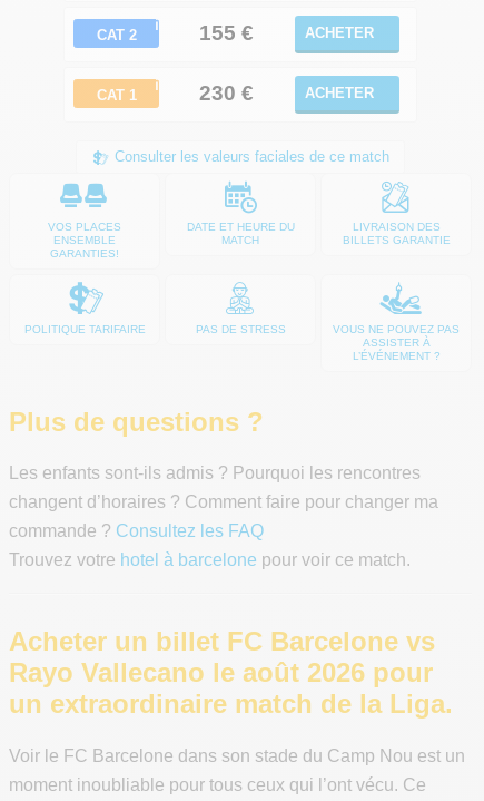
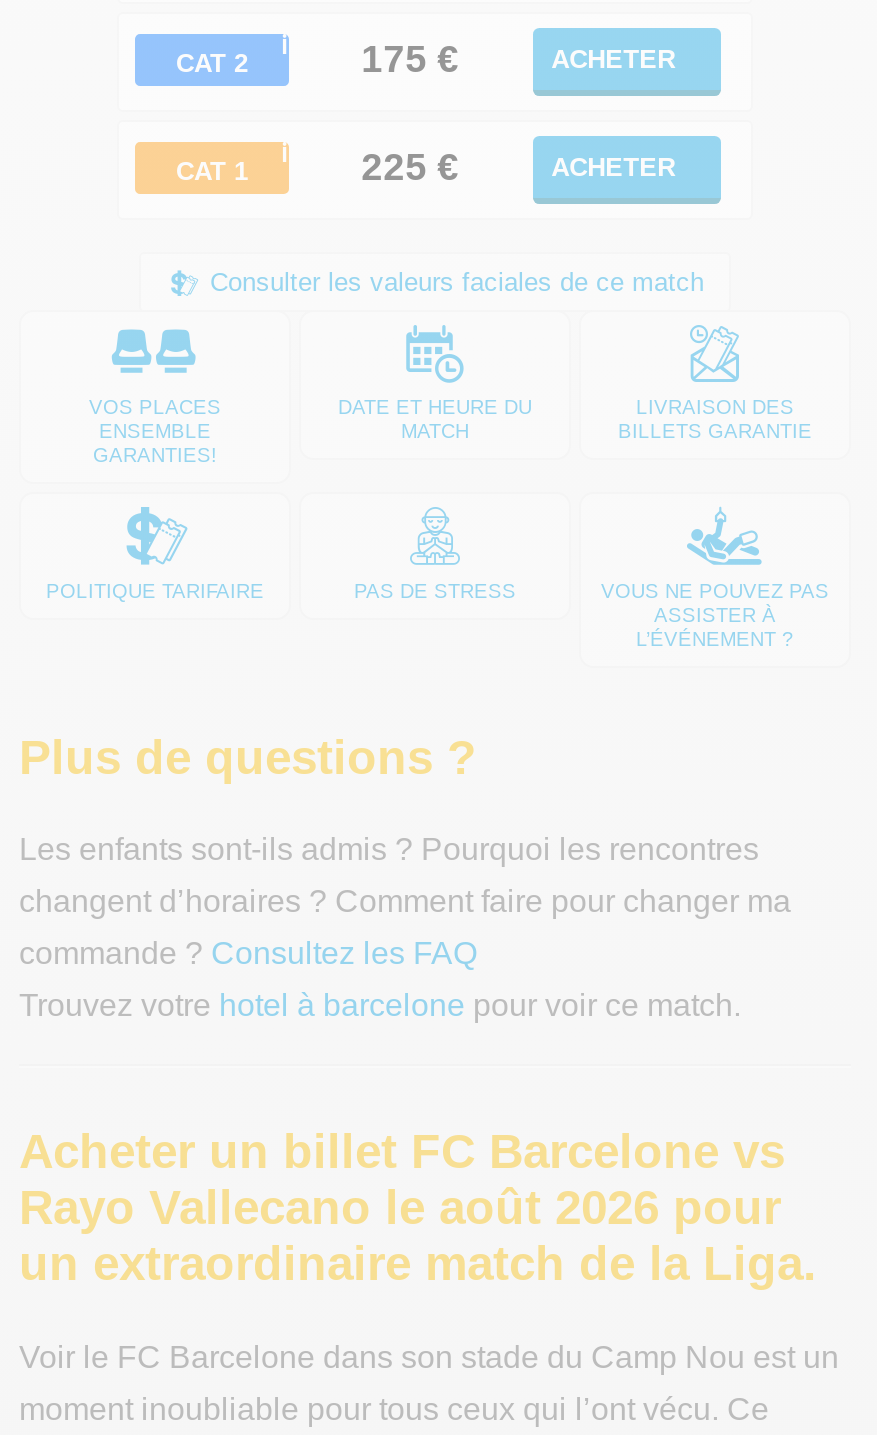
[199,21,254,45] 155 € -> [361,38,459,80] 175 €
[199,81,254,105] 230 € -> [361,146,459,188] 225 €

